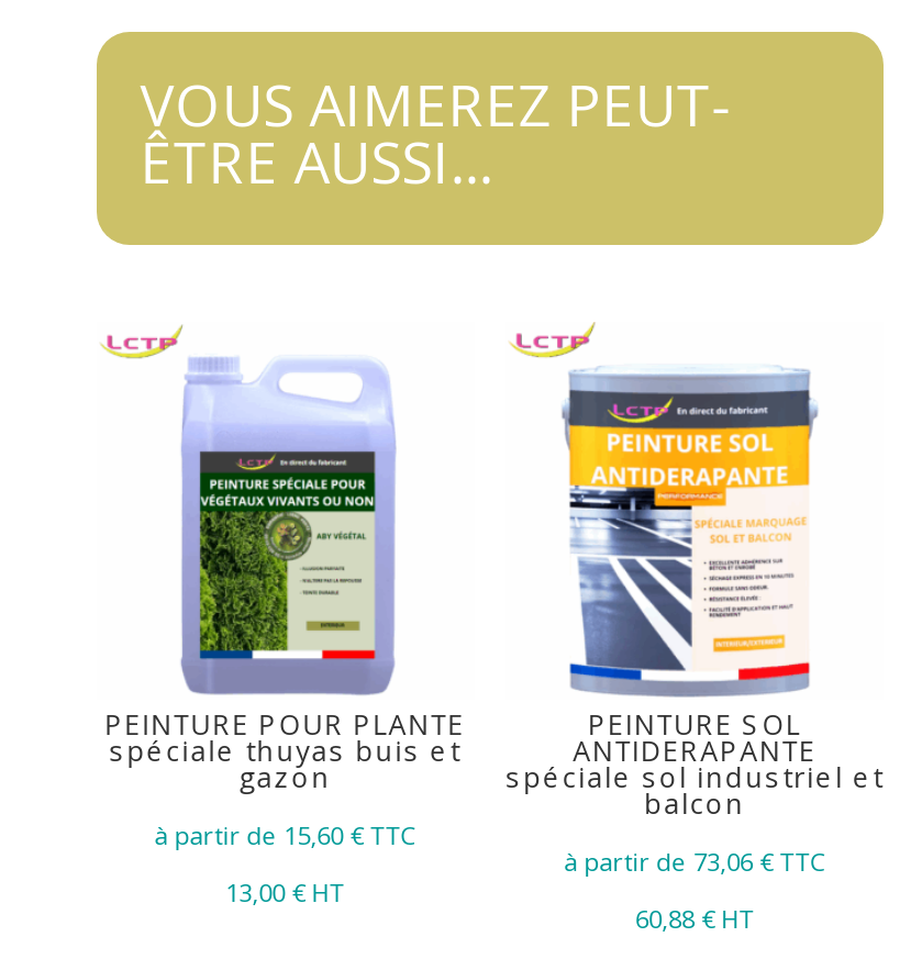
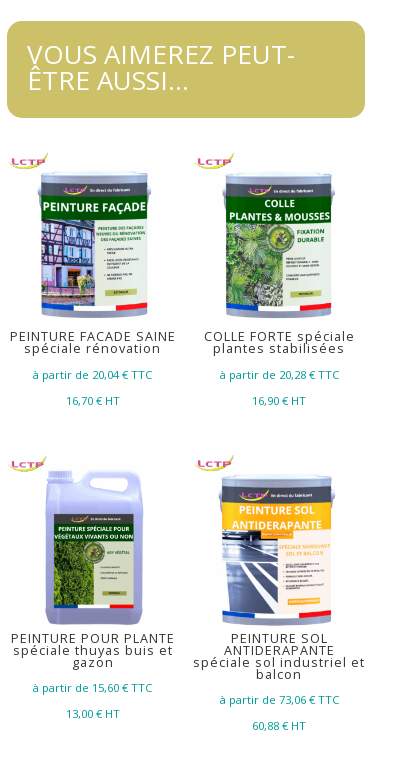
none -> [10,173,176,407] [image] | PEINTURE FACADE SAINE | spéciale rénovation | à partir de 20,04 € TTC | 16,70 € HT
none -> [204,178,355,407] [image] | COLLE FORTE spéciale | plantes stabilisées | à partir de 20,28 € TTC | 16,90 € HT

